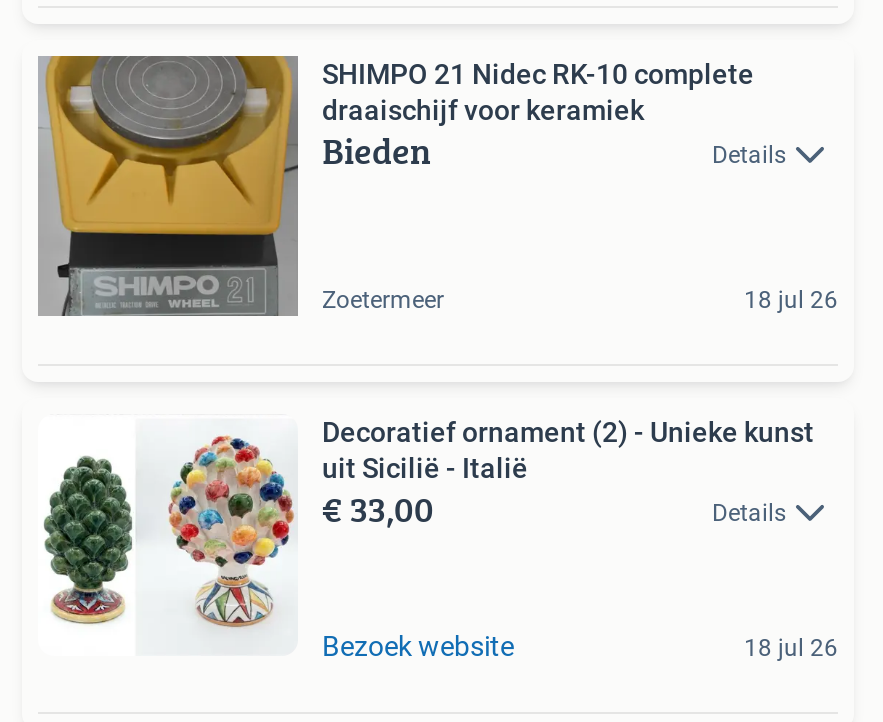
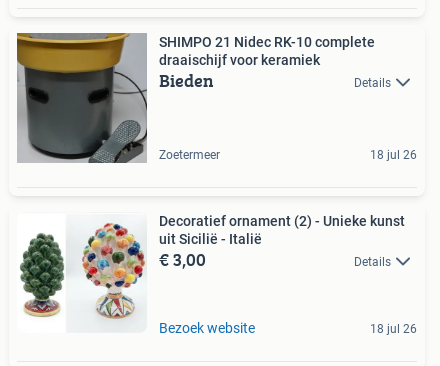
[40,54,298,316] [image] -> [16,32,147,162] [image]
[322,481,434,535] € 33,00 -> [159,246,206,273] € 3,00

